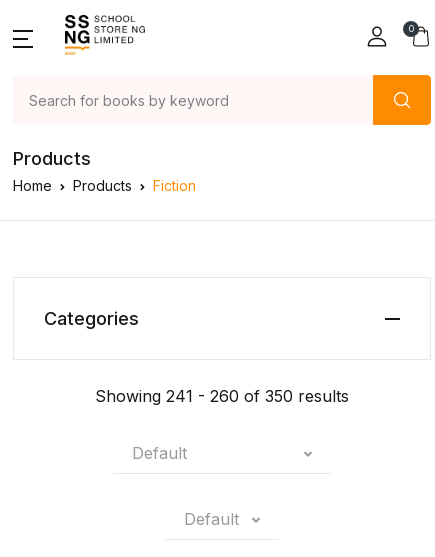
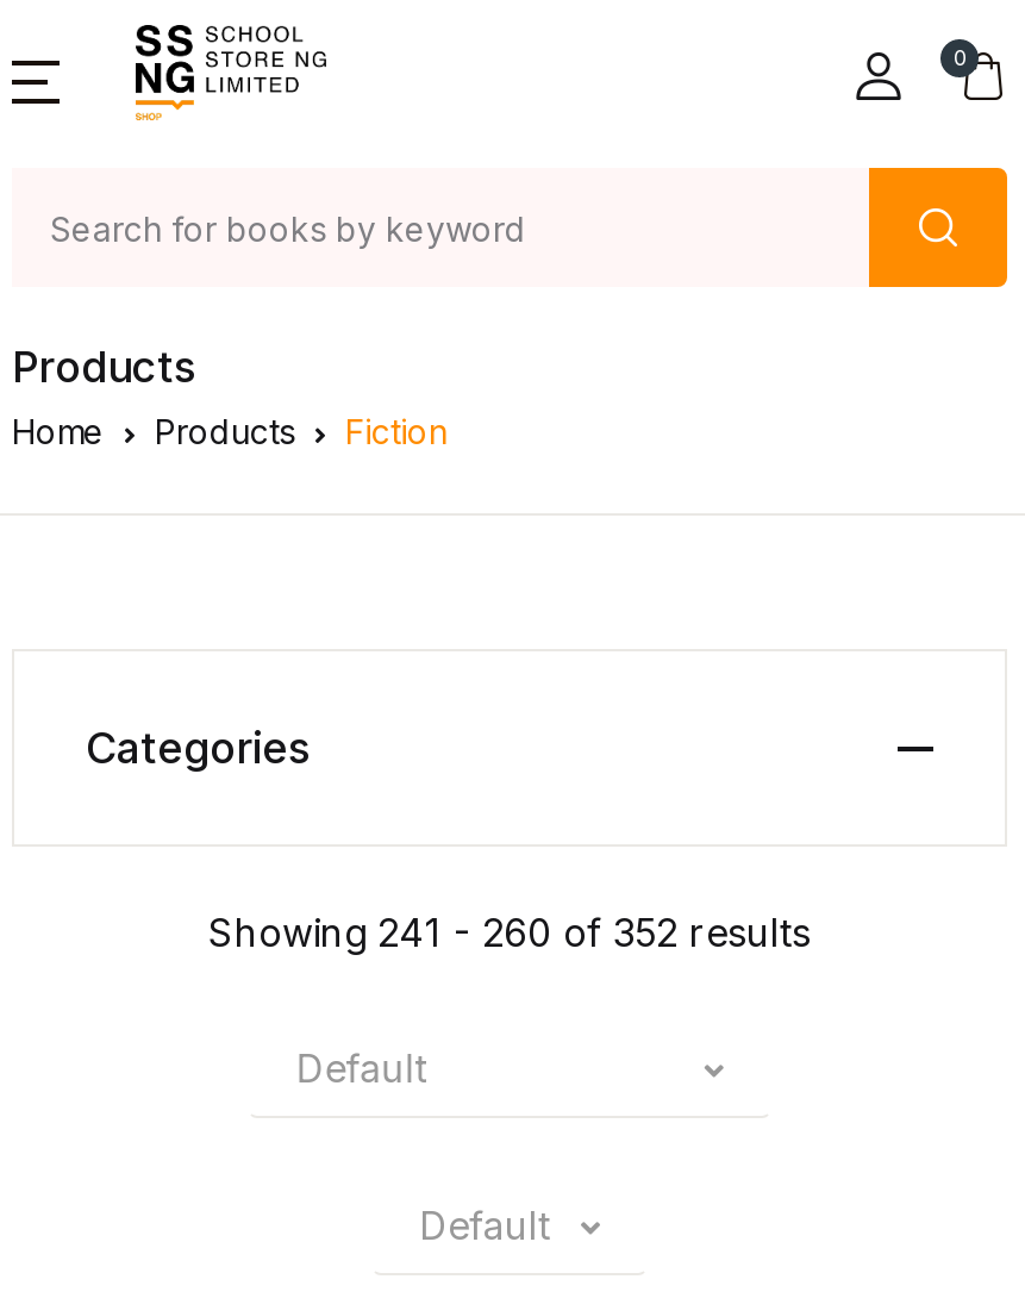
[95,386,349,406] Showing 241 - 260 of 350 results -> [208,909,811,956] Showing 241 - 260 of 352 results

